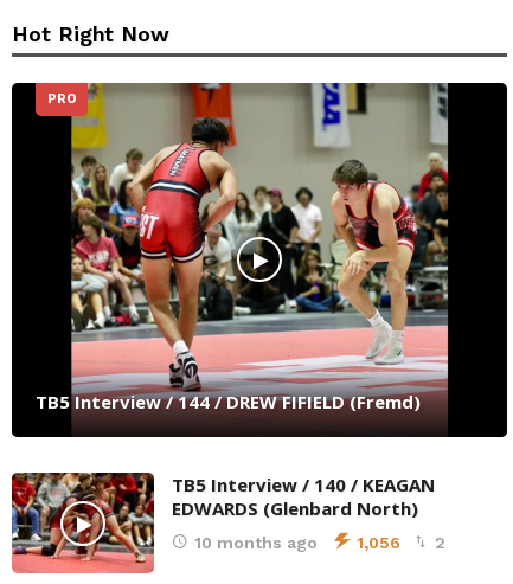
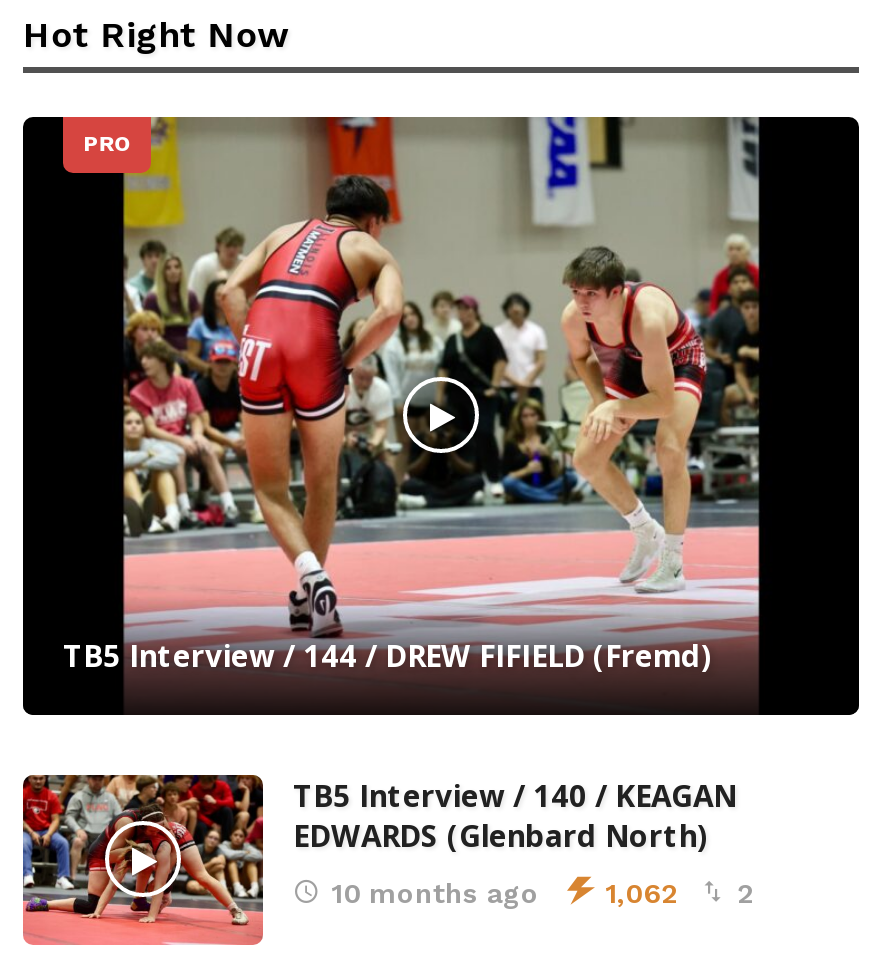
[357,533,445,552] 1,056 2 -> [605,876,755,908] 1,062 2

